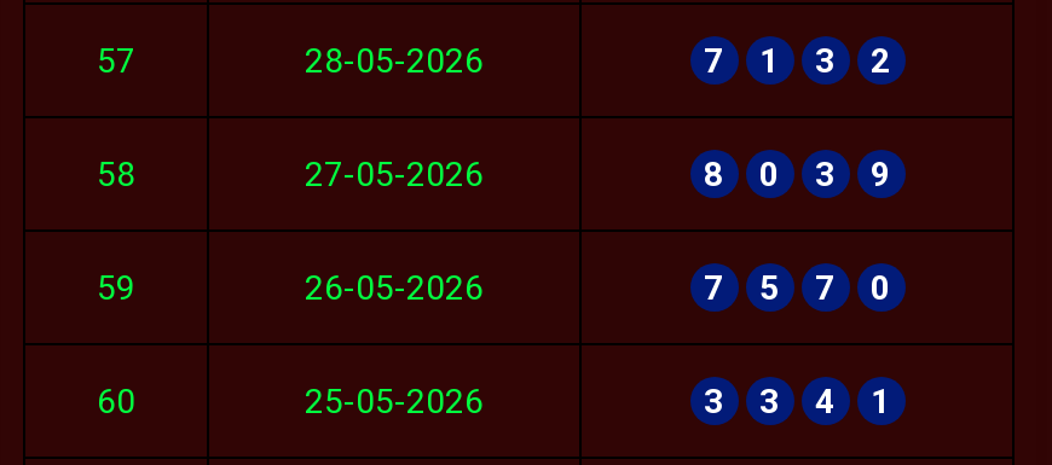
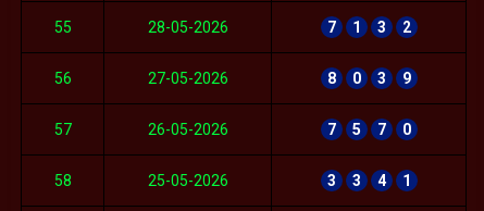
[97,41,135,80] 57 -> [54,18,71,36] 55
[97,155,135,193] 58 -> [54,70,71,87] 56
[97,268,135,307] 59 -> [54,121,71,138] 57
[97,382,135,420] 60 -> [54,172,71,189] 58

